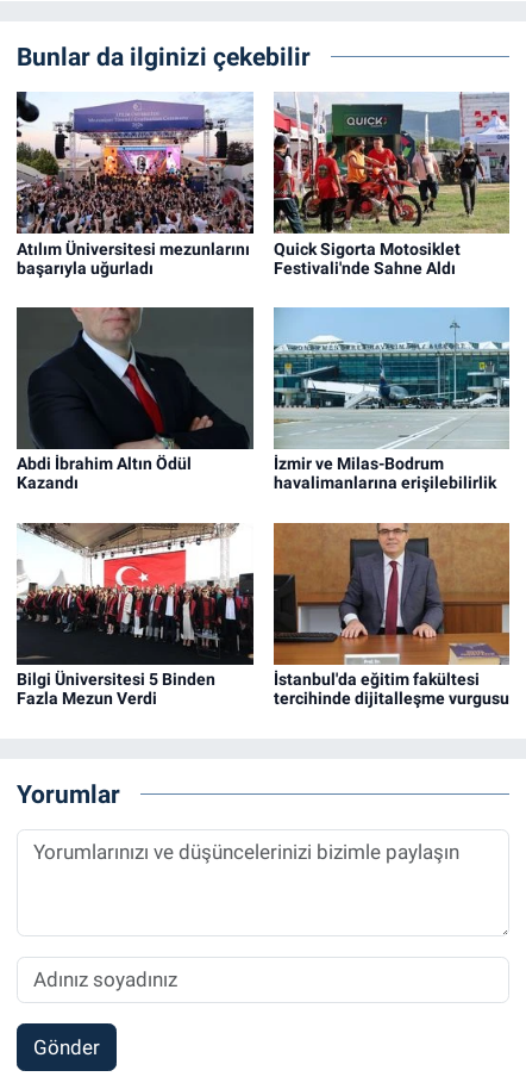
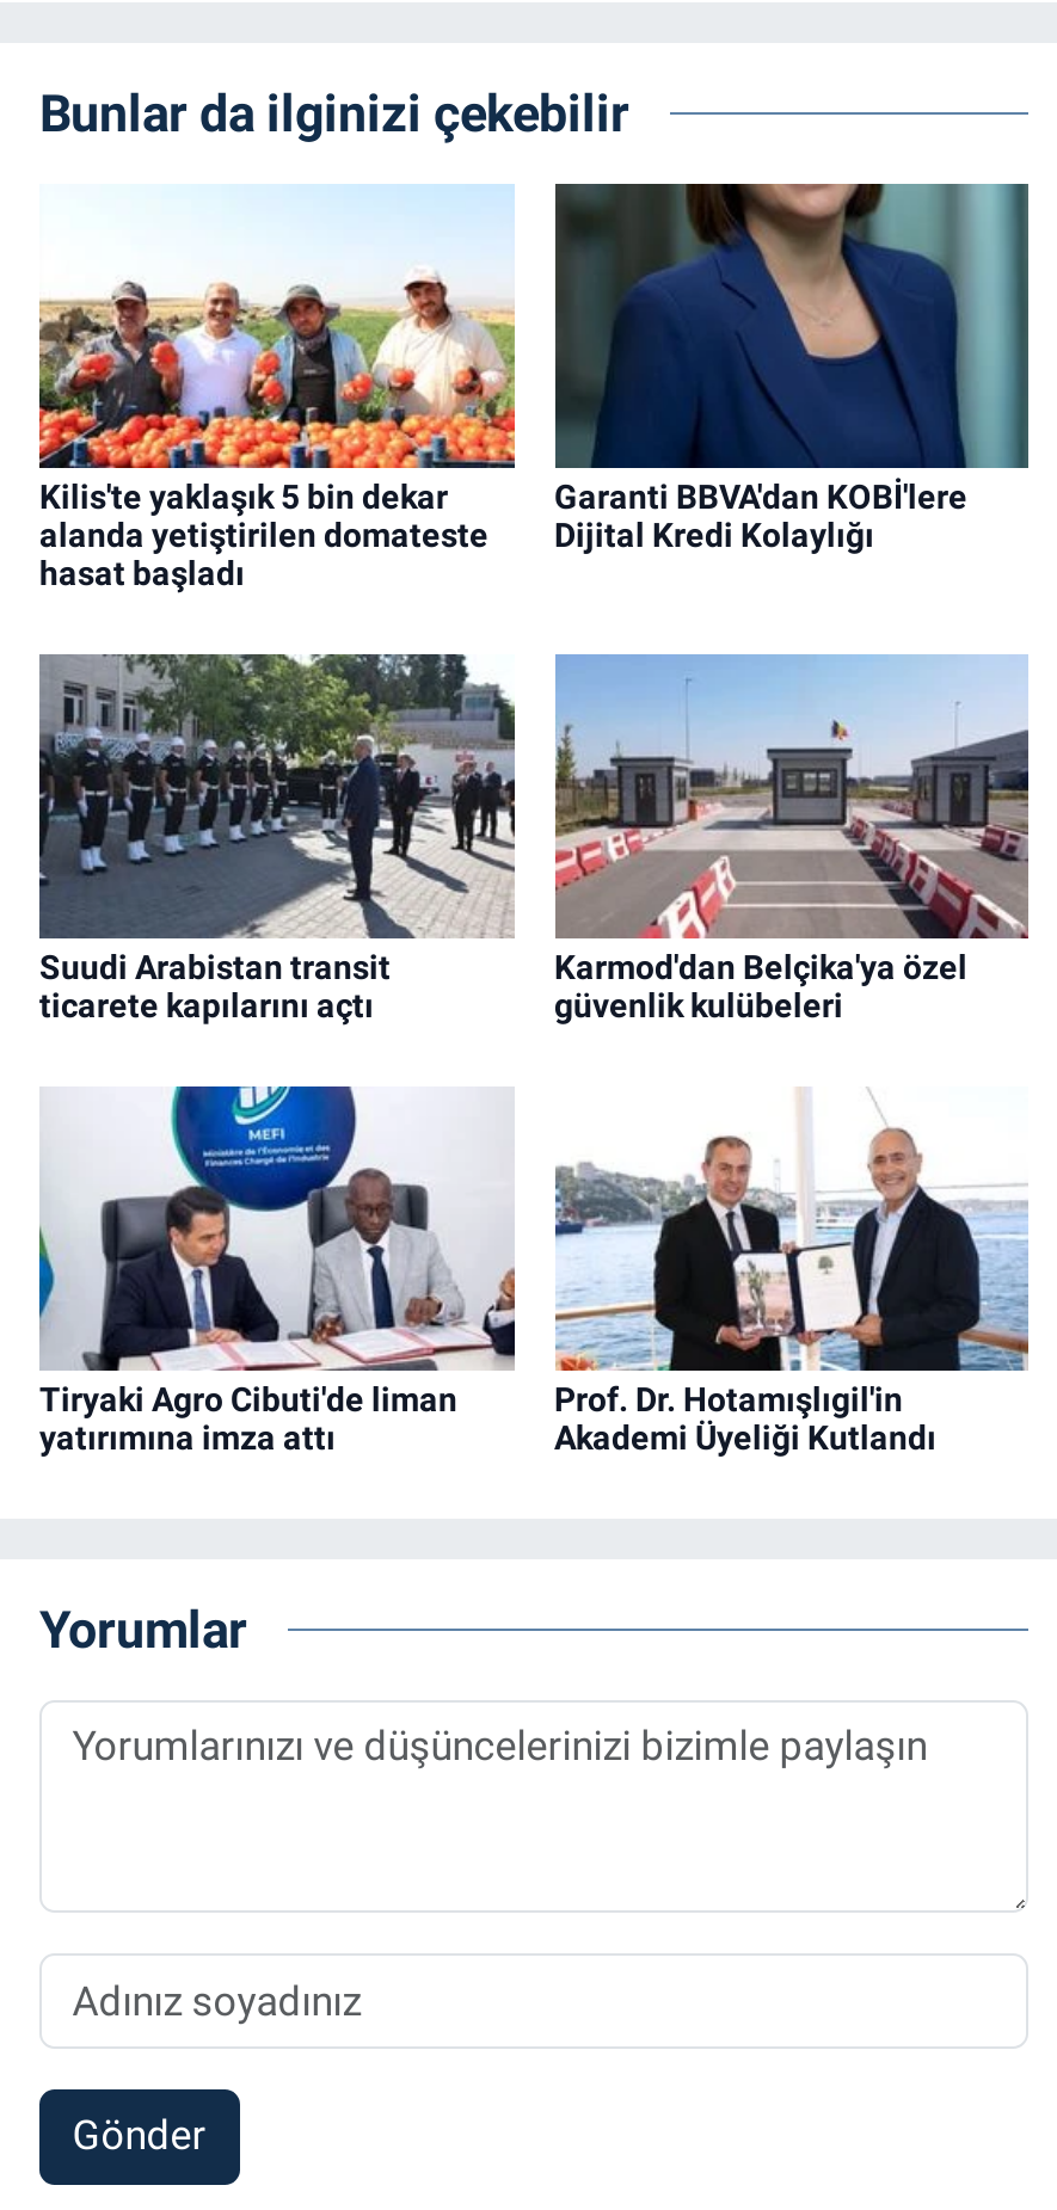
[15,91,255,277] [image] | Atılım Üniversitesi mezunlarını | başarıyla uğurladı -> [37,201,517,594] [image] | Kilis'te yaklaşık 5 bin dekar | alanda yetiştirilen domateste | hasat başladı
[273,92,511,277] [image] | Quick Sigorta Motosiklet | Festivali'nde Sahne Aldı -> [553,181,1031,555] [image] | Garanti BBVA'dan KOBİ'lere | Dijital Kredi Kolaylığı
[17,306,255,493] [image] | Abdi İbrahim Altın Ödül | Kazandı -> [39,652,515,1025] [image] | Suudi Arabistan transit | ticarete kapılarını açtı
[273,309,509,493] [image] | İzmir ve Milas-Bodrum | havalimanlarına erişilebilirlik -> [553,659,1028,1025] [image] | Karmod'dan Belçika'ya özel | güvenlik kulübeleri
[15,522,255,708] [image] | Bilgi Üniversitesi 5 Binden | Fazla Mezun Verdi -> [37,1084,517,1457] [image] | Tiryaki Agro Cibuti'de liman | yatırımına imza attı
[273,522,511,708] [image] | İstanbul'da eğitim fakültesi | tercihinde dijitalleşme vurgusu -> [553,1086,1028,1457] [image] | Prof. Dr. Hotamışlıgil'in | Akademi Üyeliği Kutlandı

